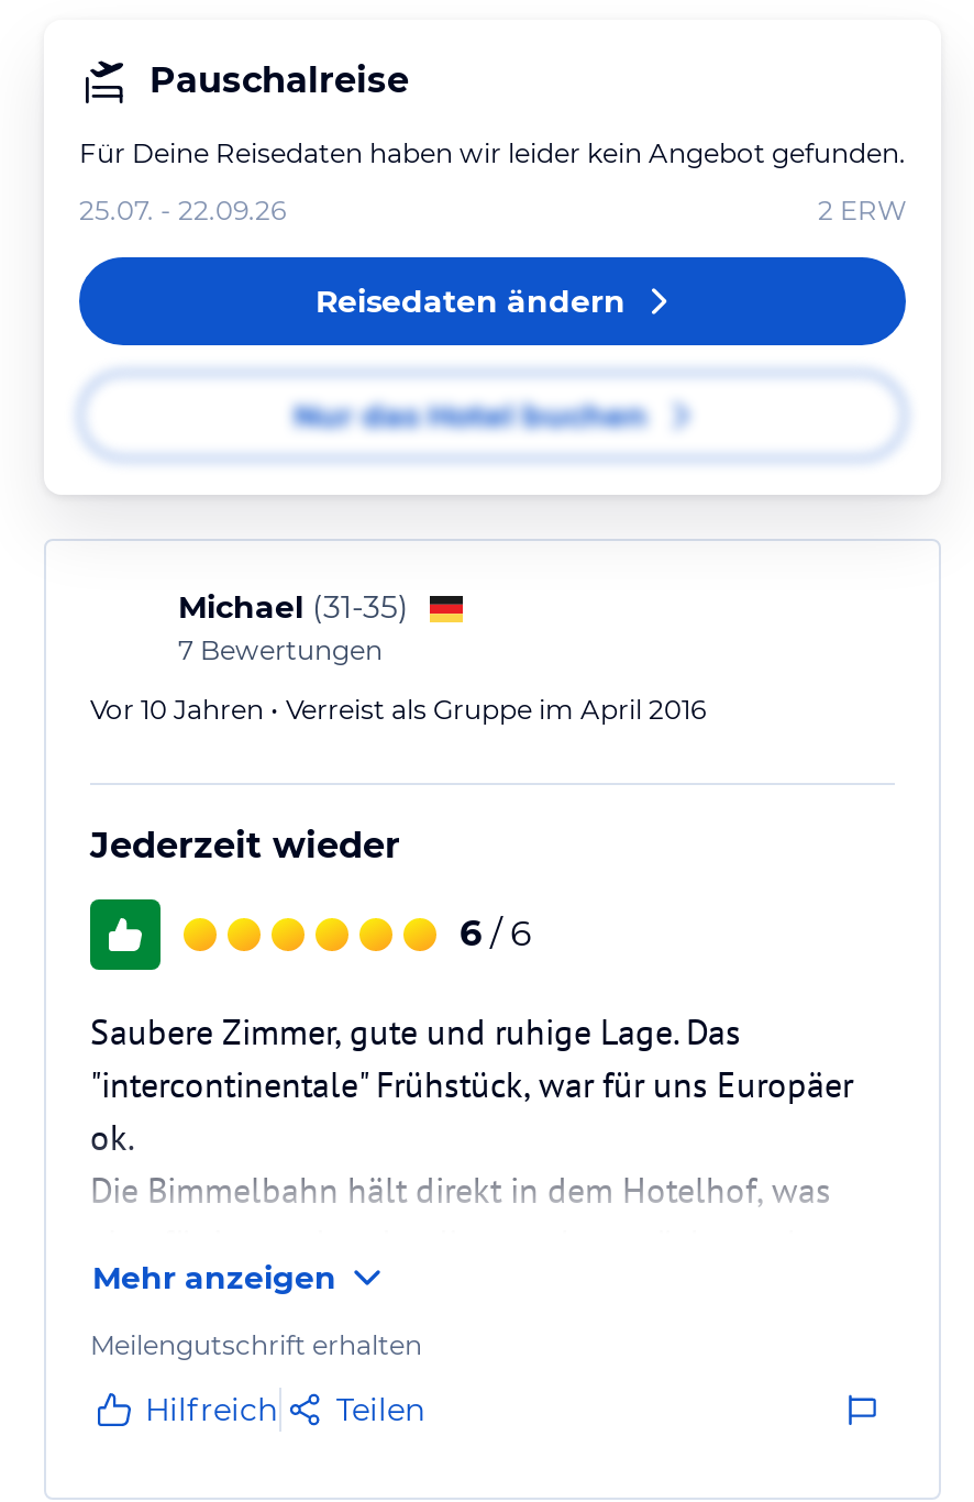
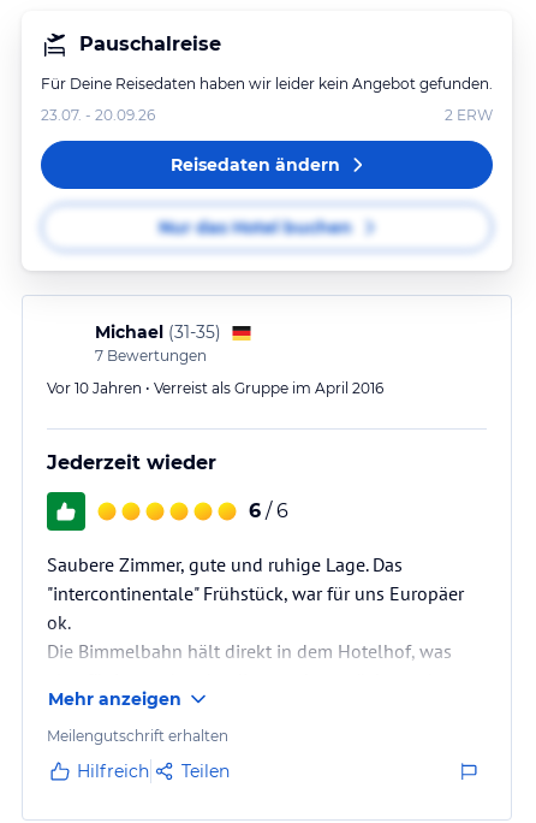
[79,194,286,227] 25.07. - 22.09.26 -> [41,106,155,124] 23.07. - 20.09.26

